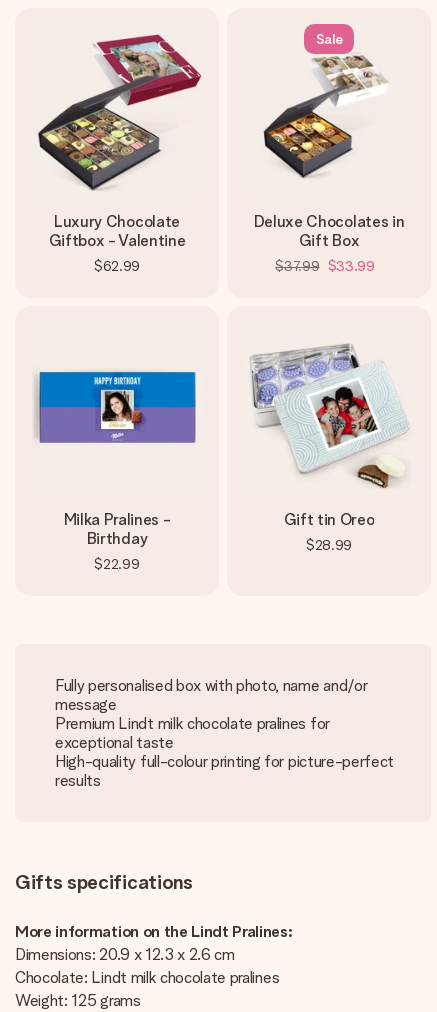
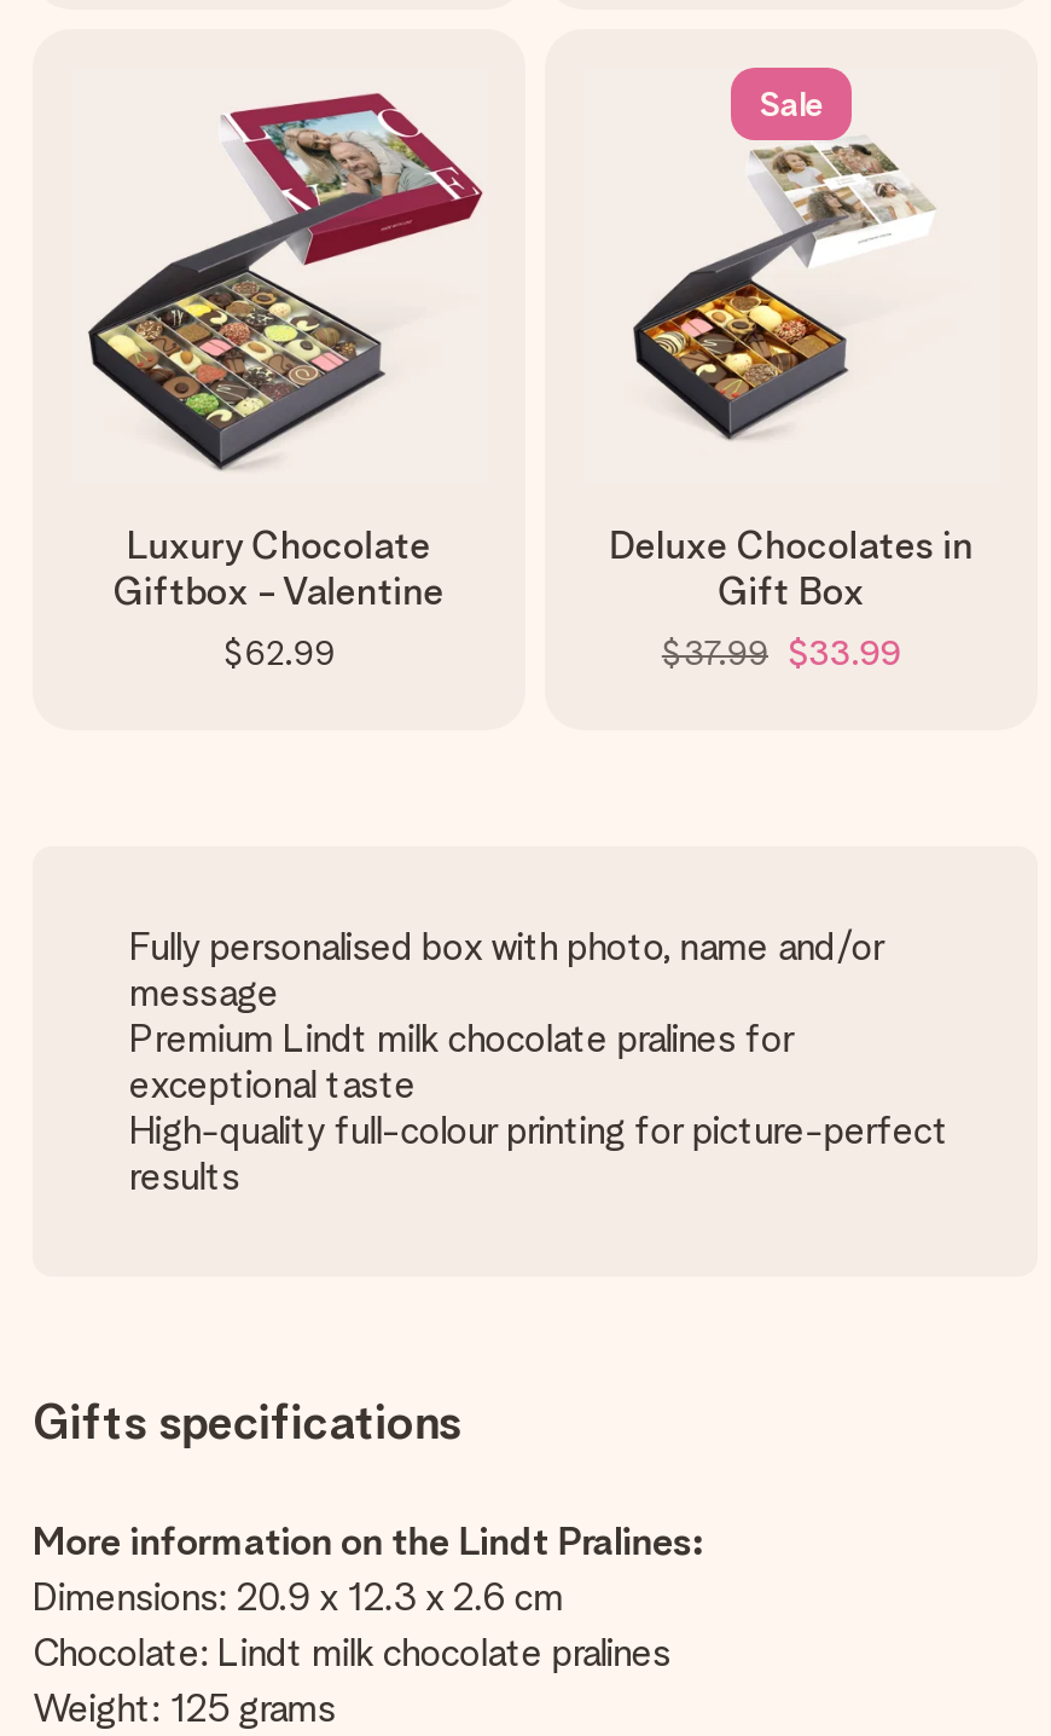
[250,343,409,553] [image] | Gift tin Oreo | $28.99 -> none
[34,370,197,444] [image] -> none
[63,510,170,572] Milka Pralines - | Birthday | $22.99 -> none

